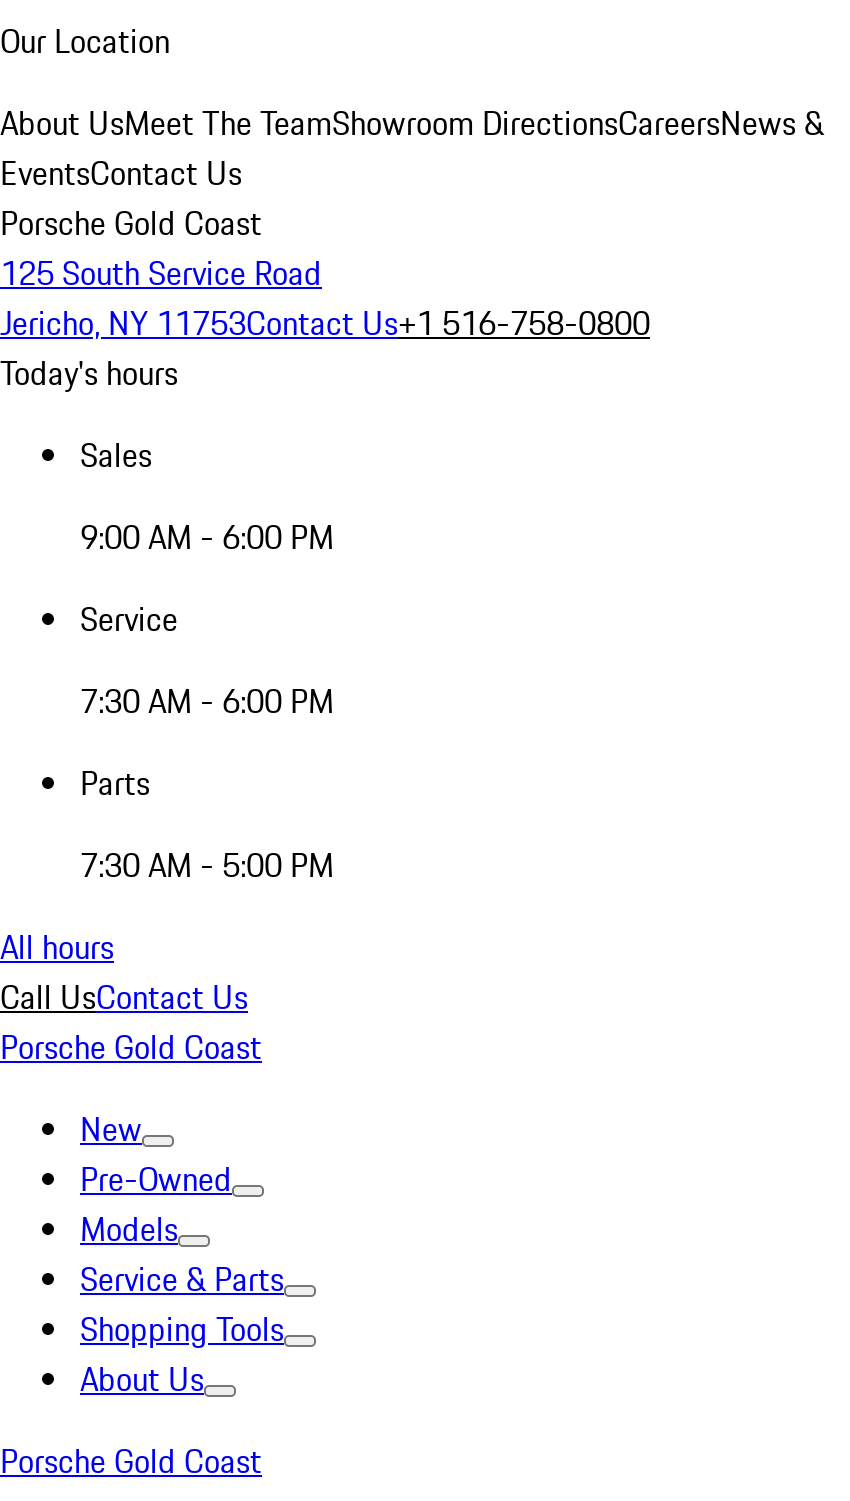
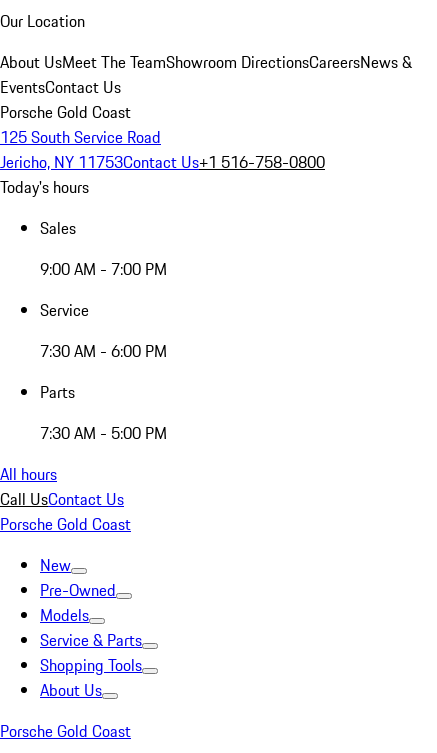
[80,513,334,561] 9:00 AM - 6:00 PM -> [40,257,167,281] 9:00 AM - 7:00 PM

